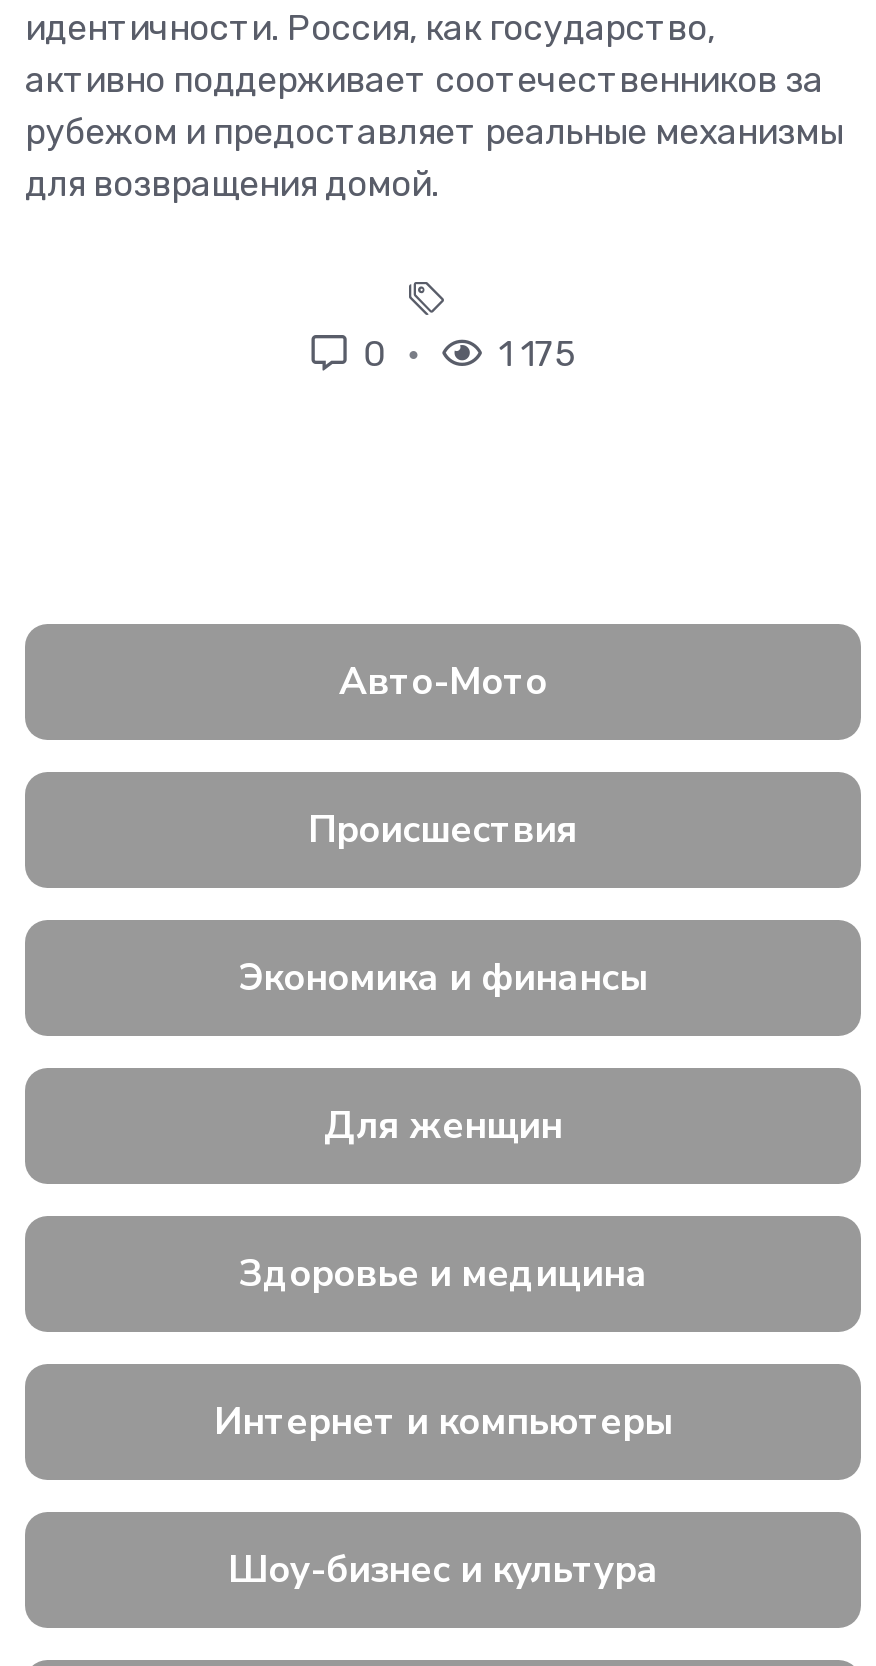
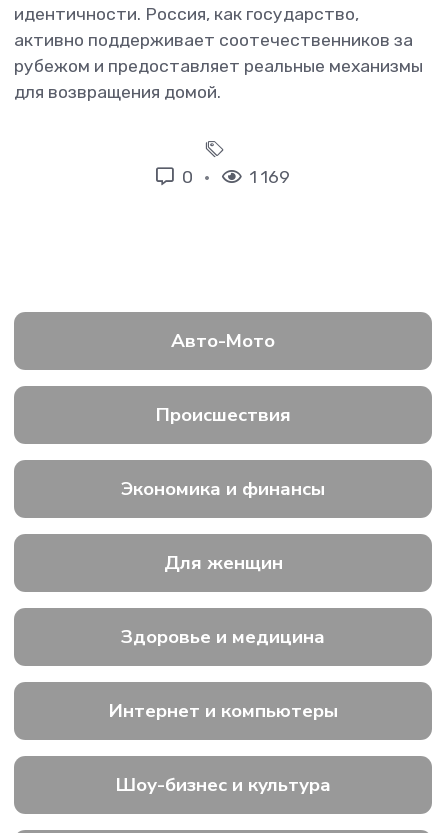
[490,333,574,373] 1 175 -> [246,167,290,187] 1 169

